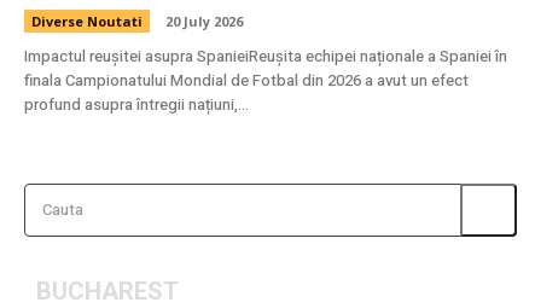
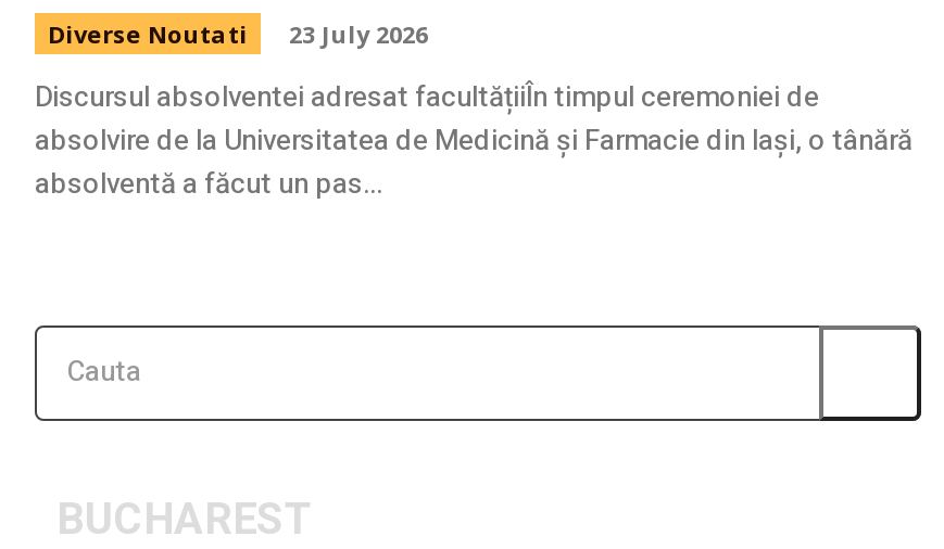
[31,12,243,30] Diverse Noutati 20 July 2026 -> [48,17,428,50] Diverse Noutati 23 July 2026
[24,45,507,116] Impactul reușitei asupra SpanieiReușita echipei naționale a Spaniei în | finala Campionatului Mondial de Fotbal din 2026 a avut un efect | profund asupra întregii națiuni,... -> [35,76,912,204] Discursul absolventei adresat facultățiiÎn timpul ceremoniei de | absolvire de la Universitatea de Medicină și Farmacie din Iași, o tânără | absolventă a făcut un pas...

